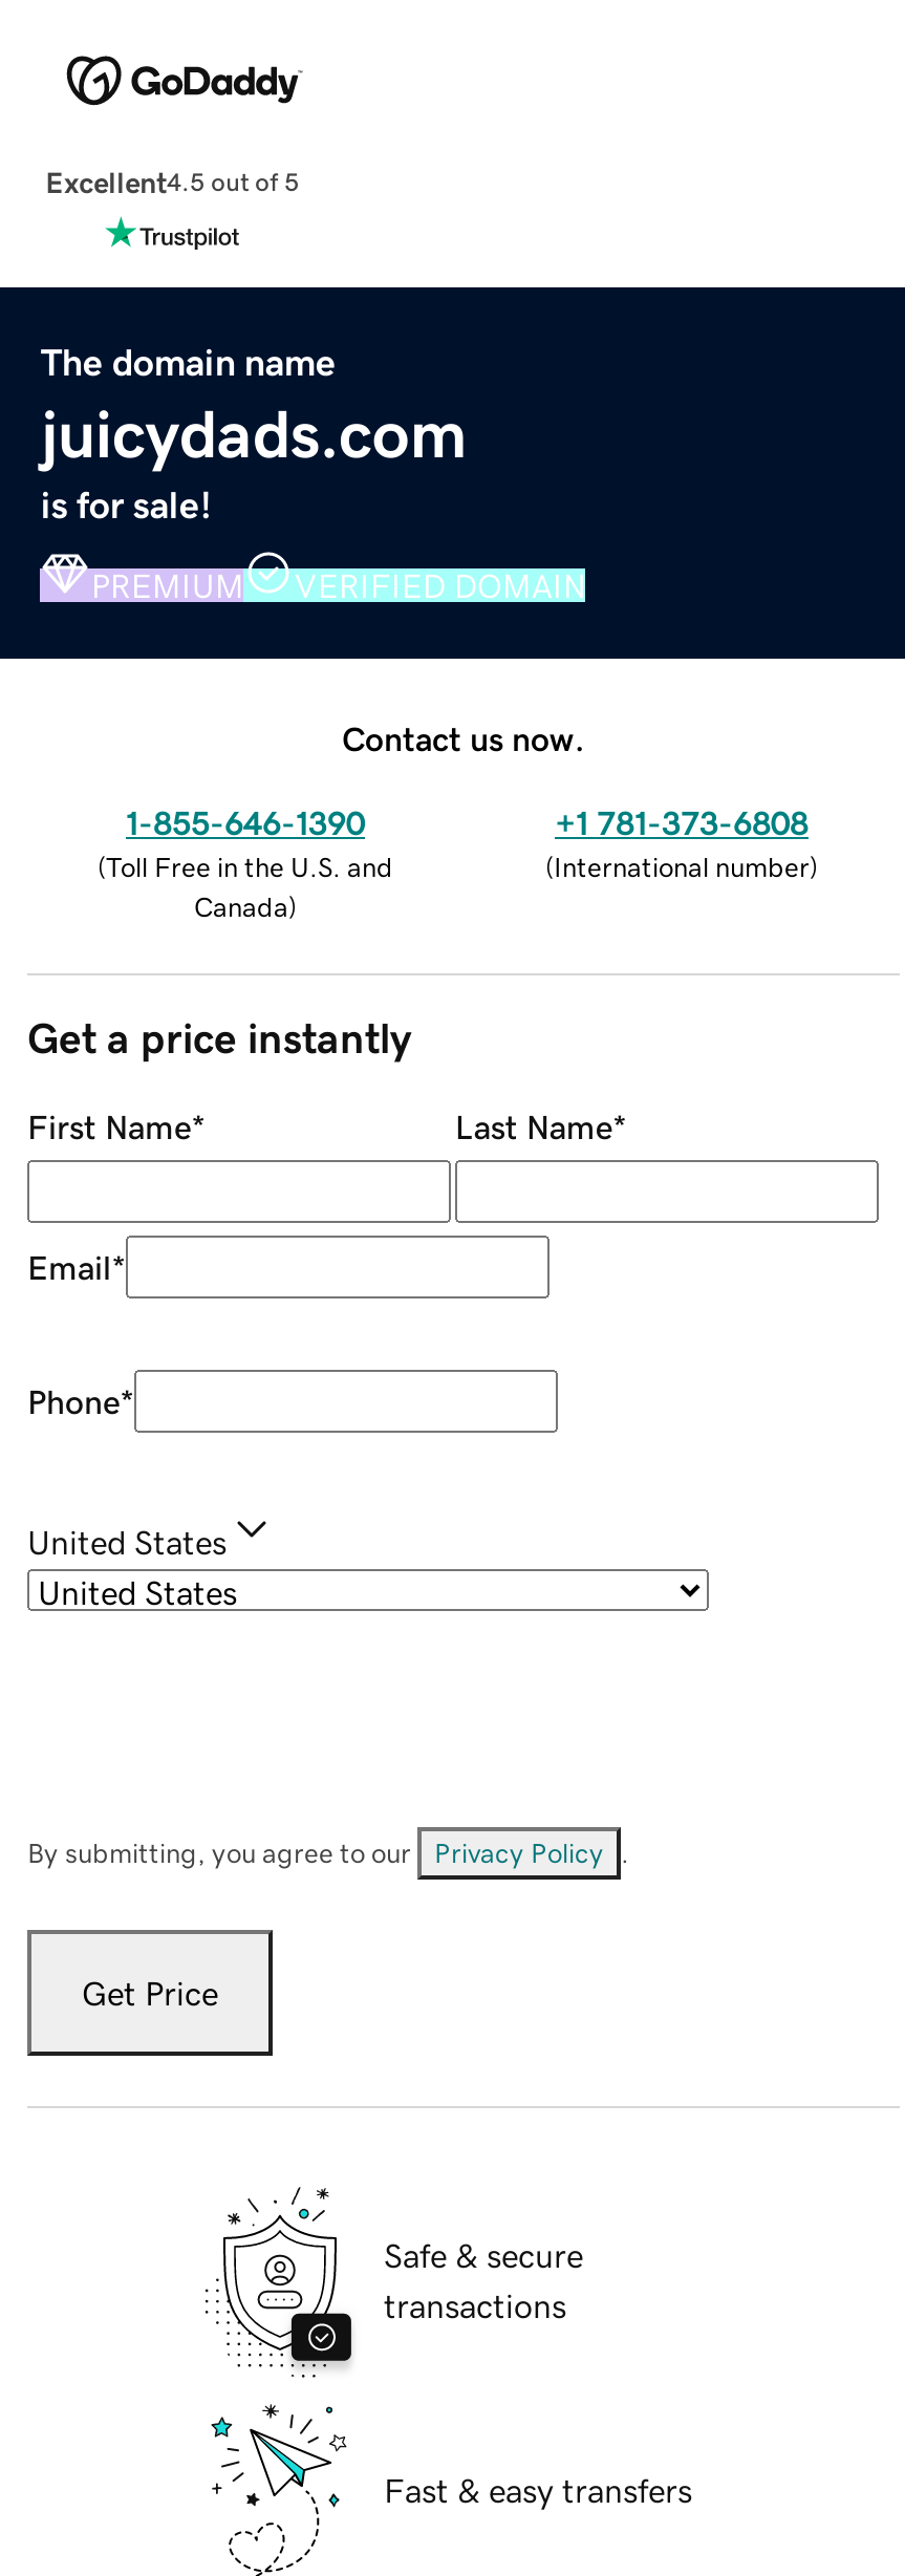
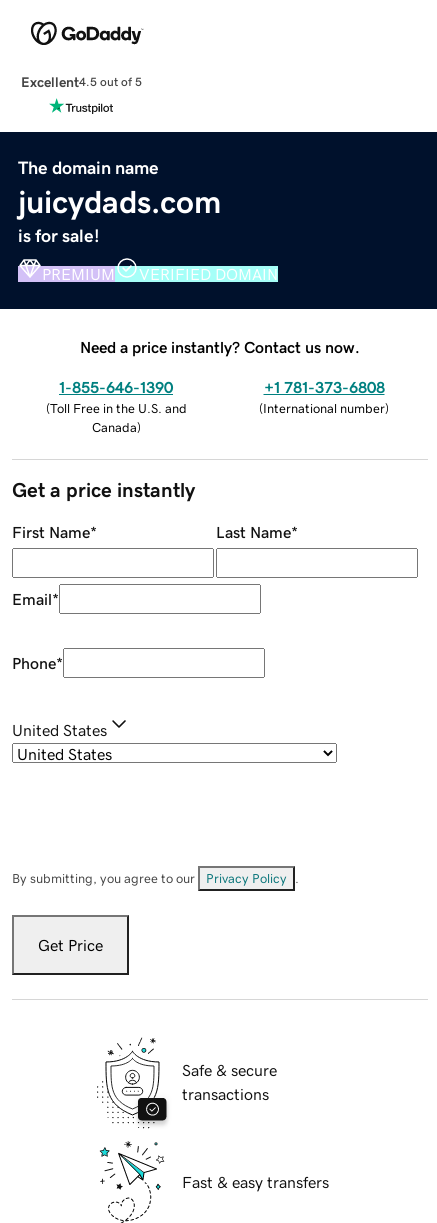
[342,721,585,754] Contact us now. -> [80,339,360,355] Need a price instantly? Contact us now.

